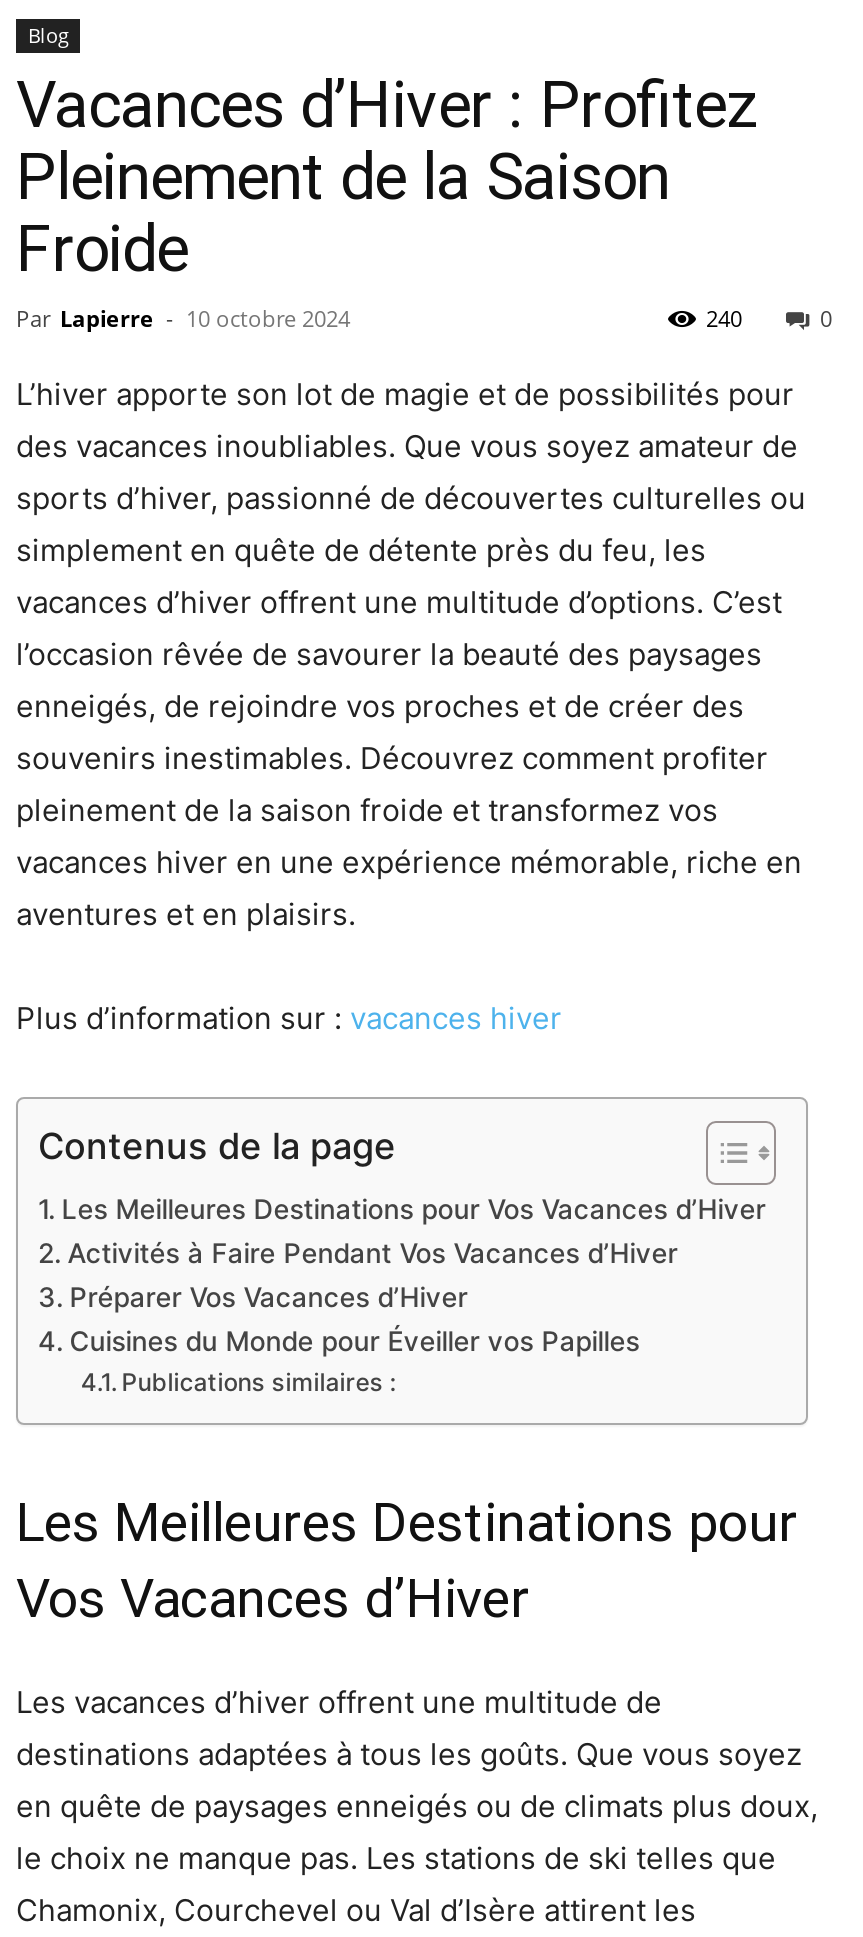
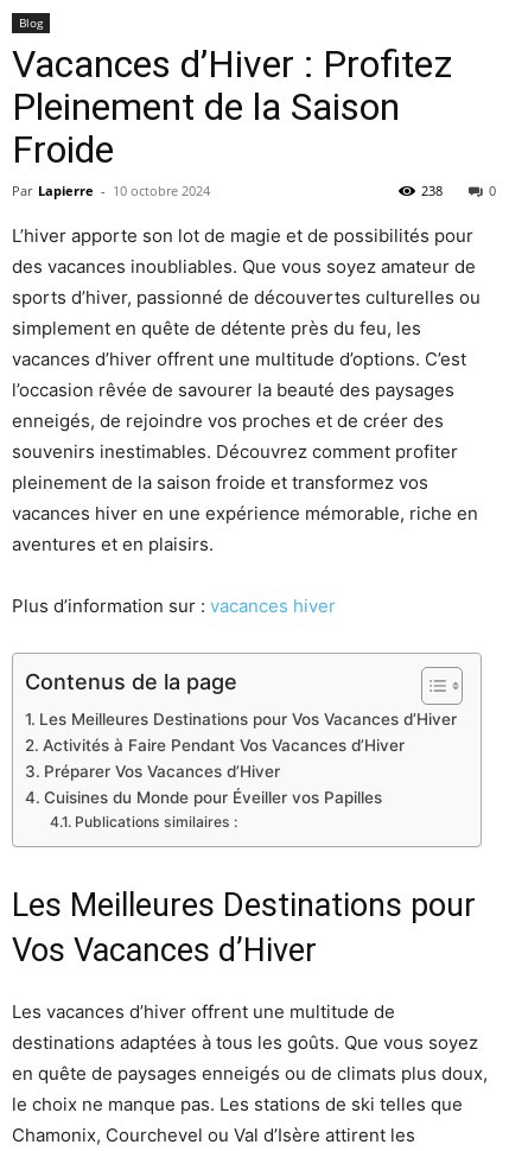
[706,303,742,333] 240 -> [421,182,443,199] 238

